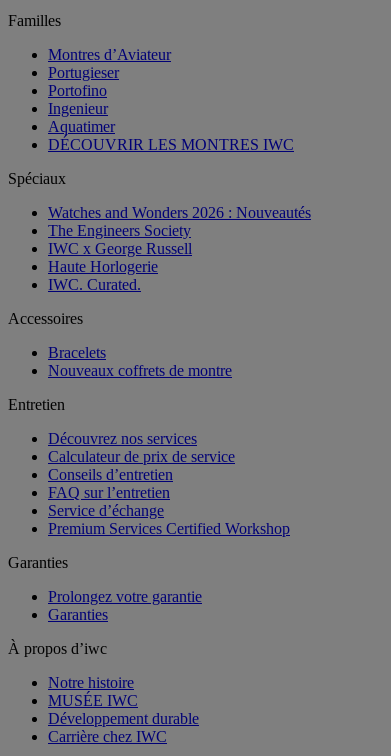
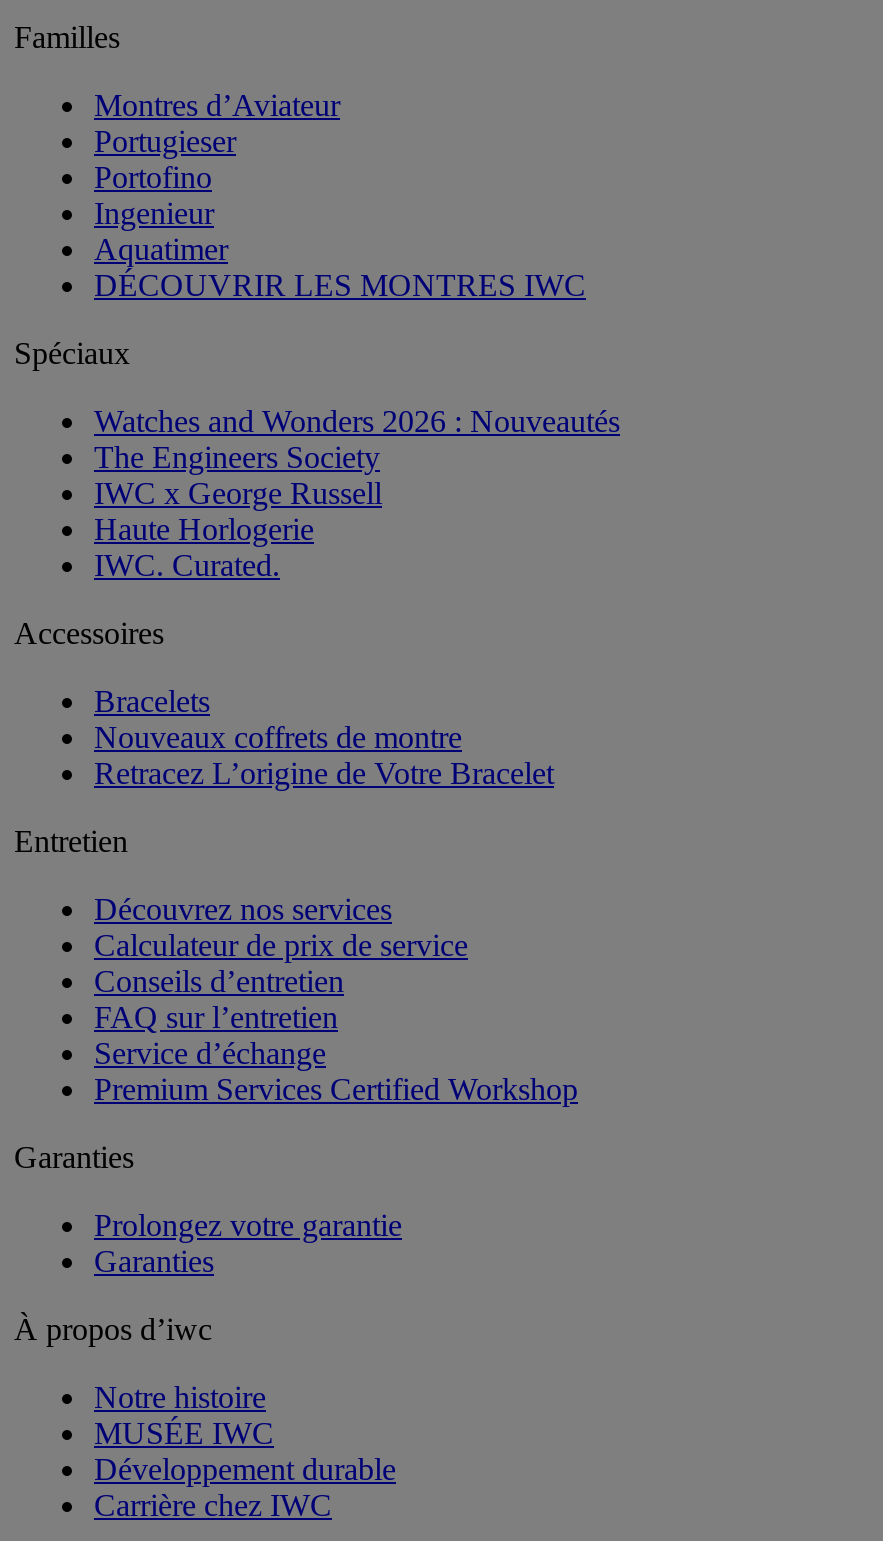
none -> [94,757,554,791] Retracez L’origine de Votre Bracelet

